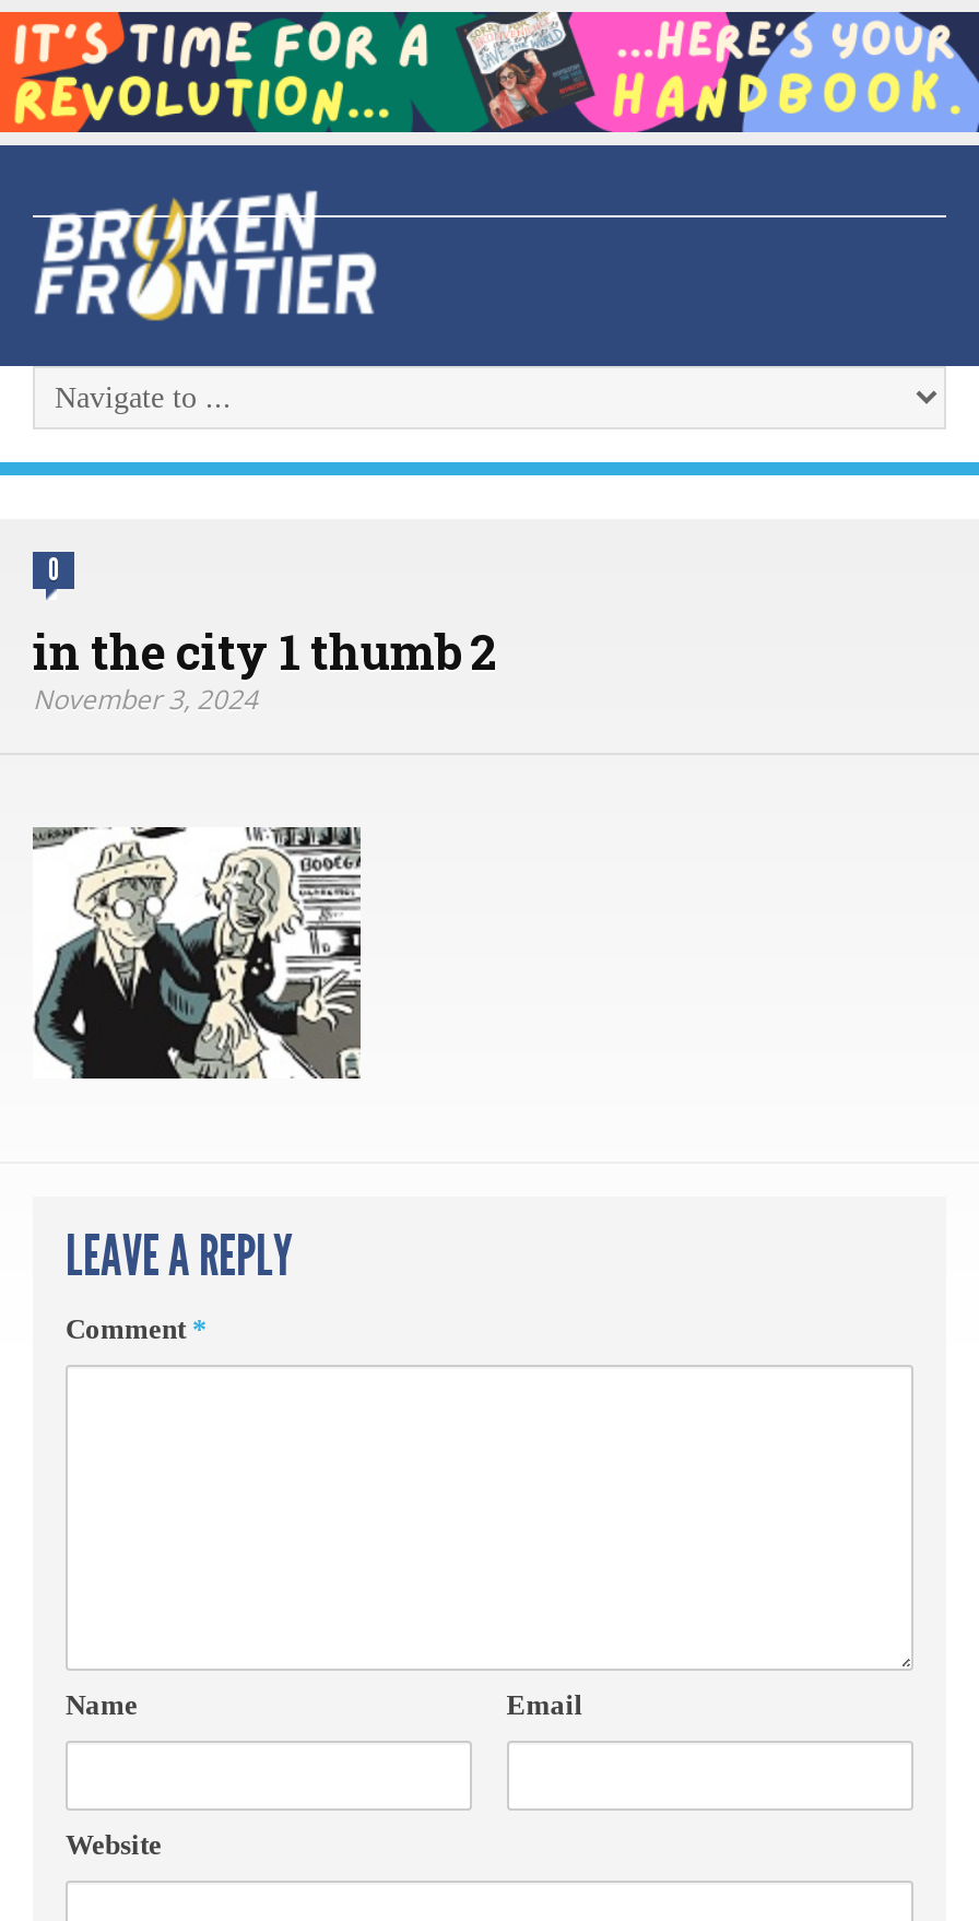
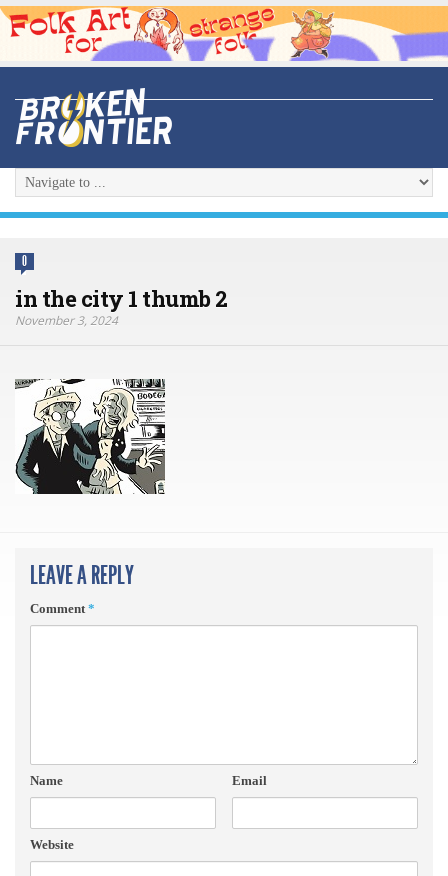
[7,10,972,134] [image] -> [3,5,445,61] [image]

